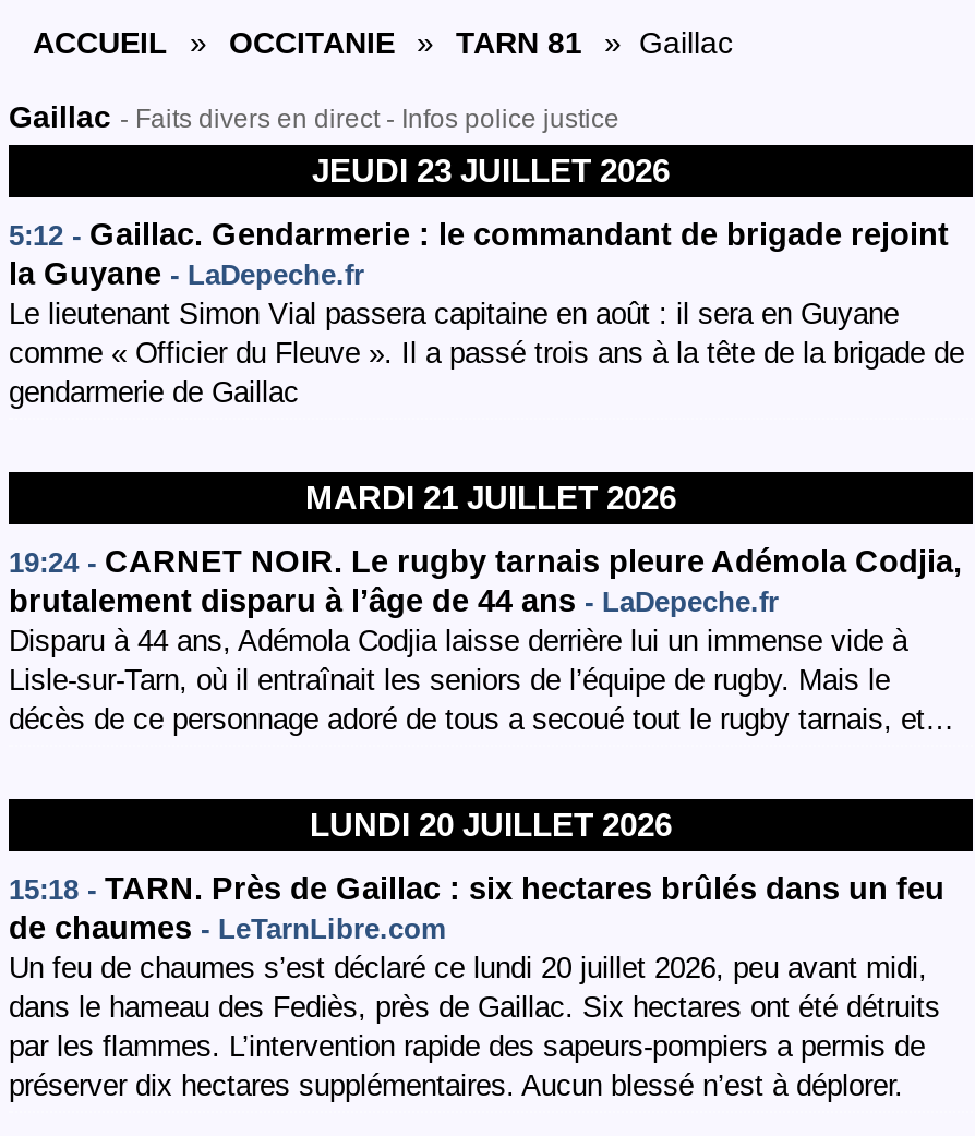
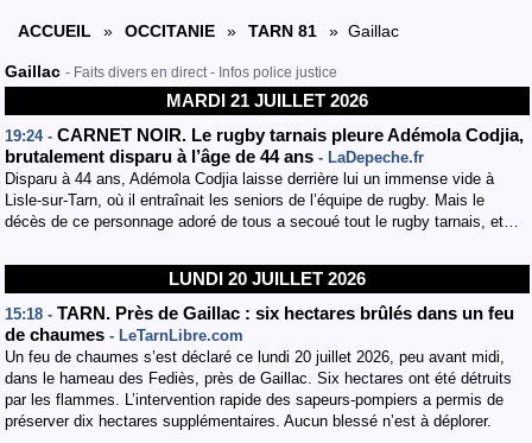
[9,152,964,409] JEUDI 23 JUILLET 2026 | 5:12 - Gaillac. Gendarmerie : le commandant de brigade rejoint | la Guyane - LaDepeche.fr | Le lieutenant Simon Vial passera capitaine en août : il sera en Guyane | comme « Officier du Fleuve ». Il a passé trois ans à la tête de la brigade de | gendarmerie de Gaillac -> none

